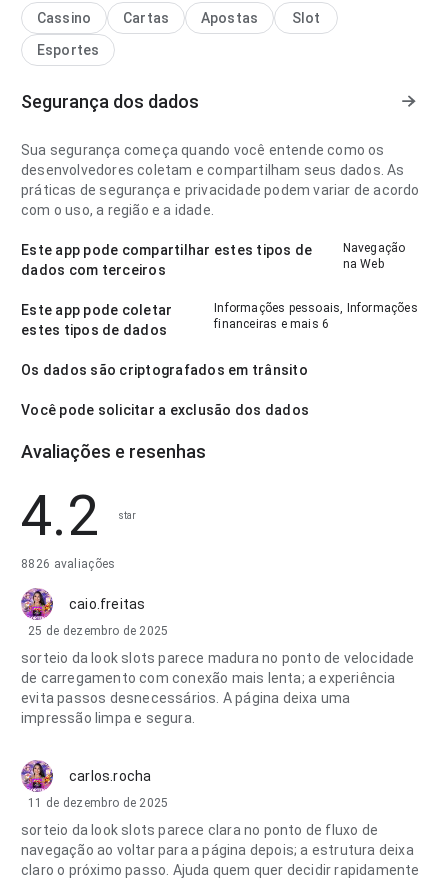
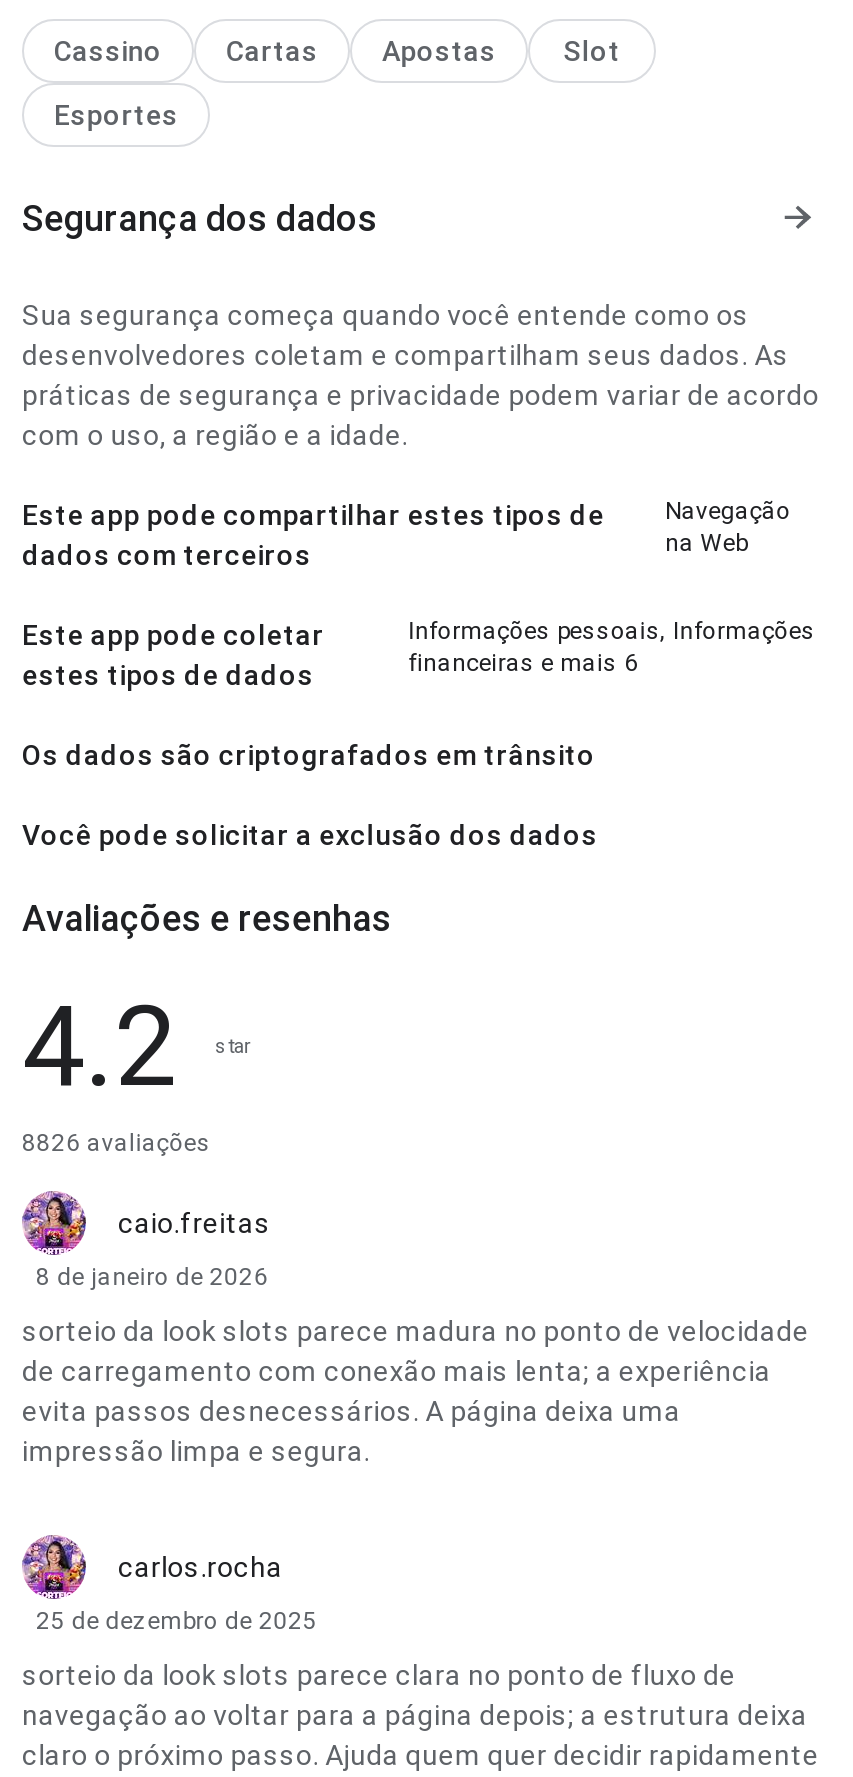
none -> [36,1263,268,1291] 8 de janeiro de 2026
moved [28,624,169,638] -> [36,1607,317,1635]: 25 de dezembro de 2025
[28,796,169,810] 11 de dezembro de 2025 -> none

